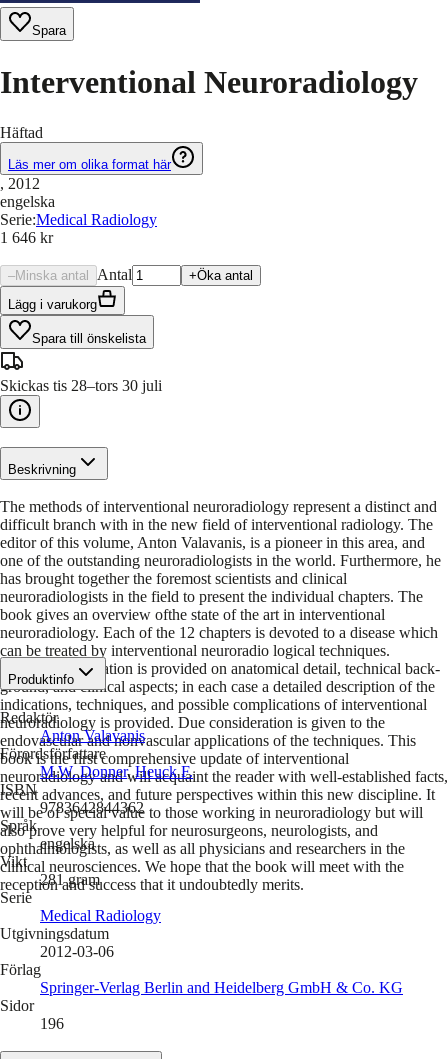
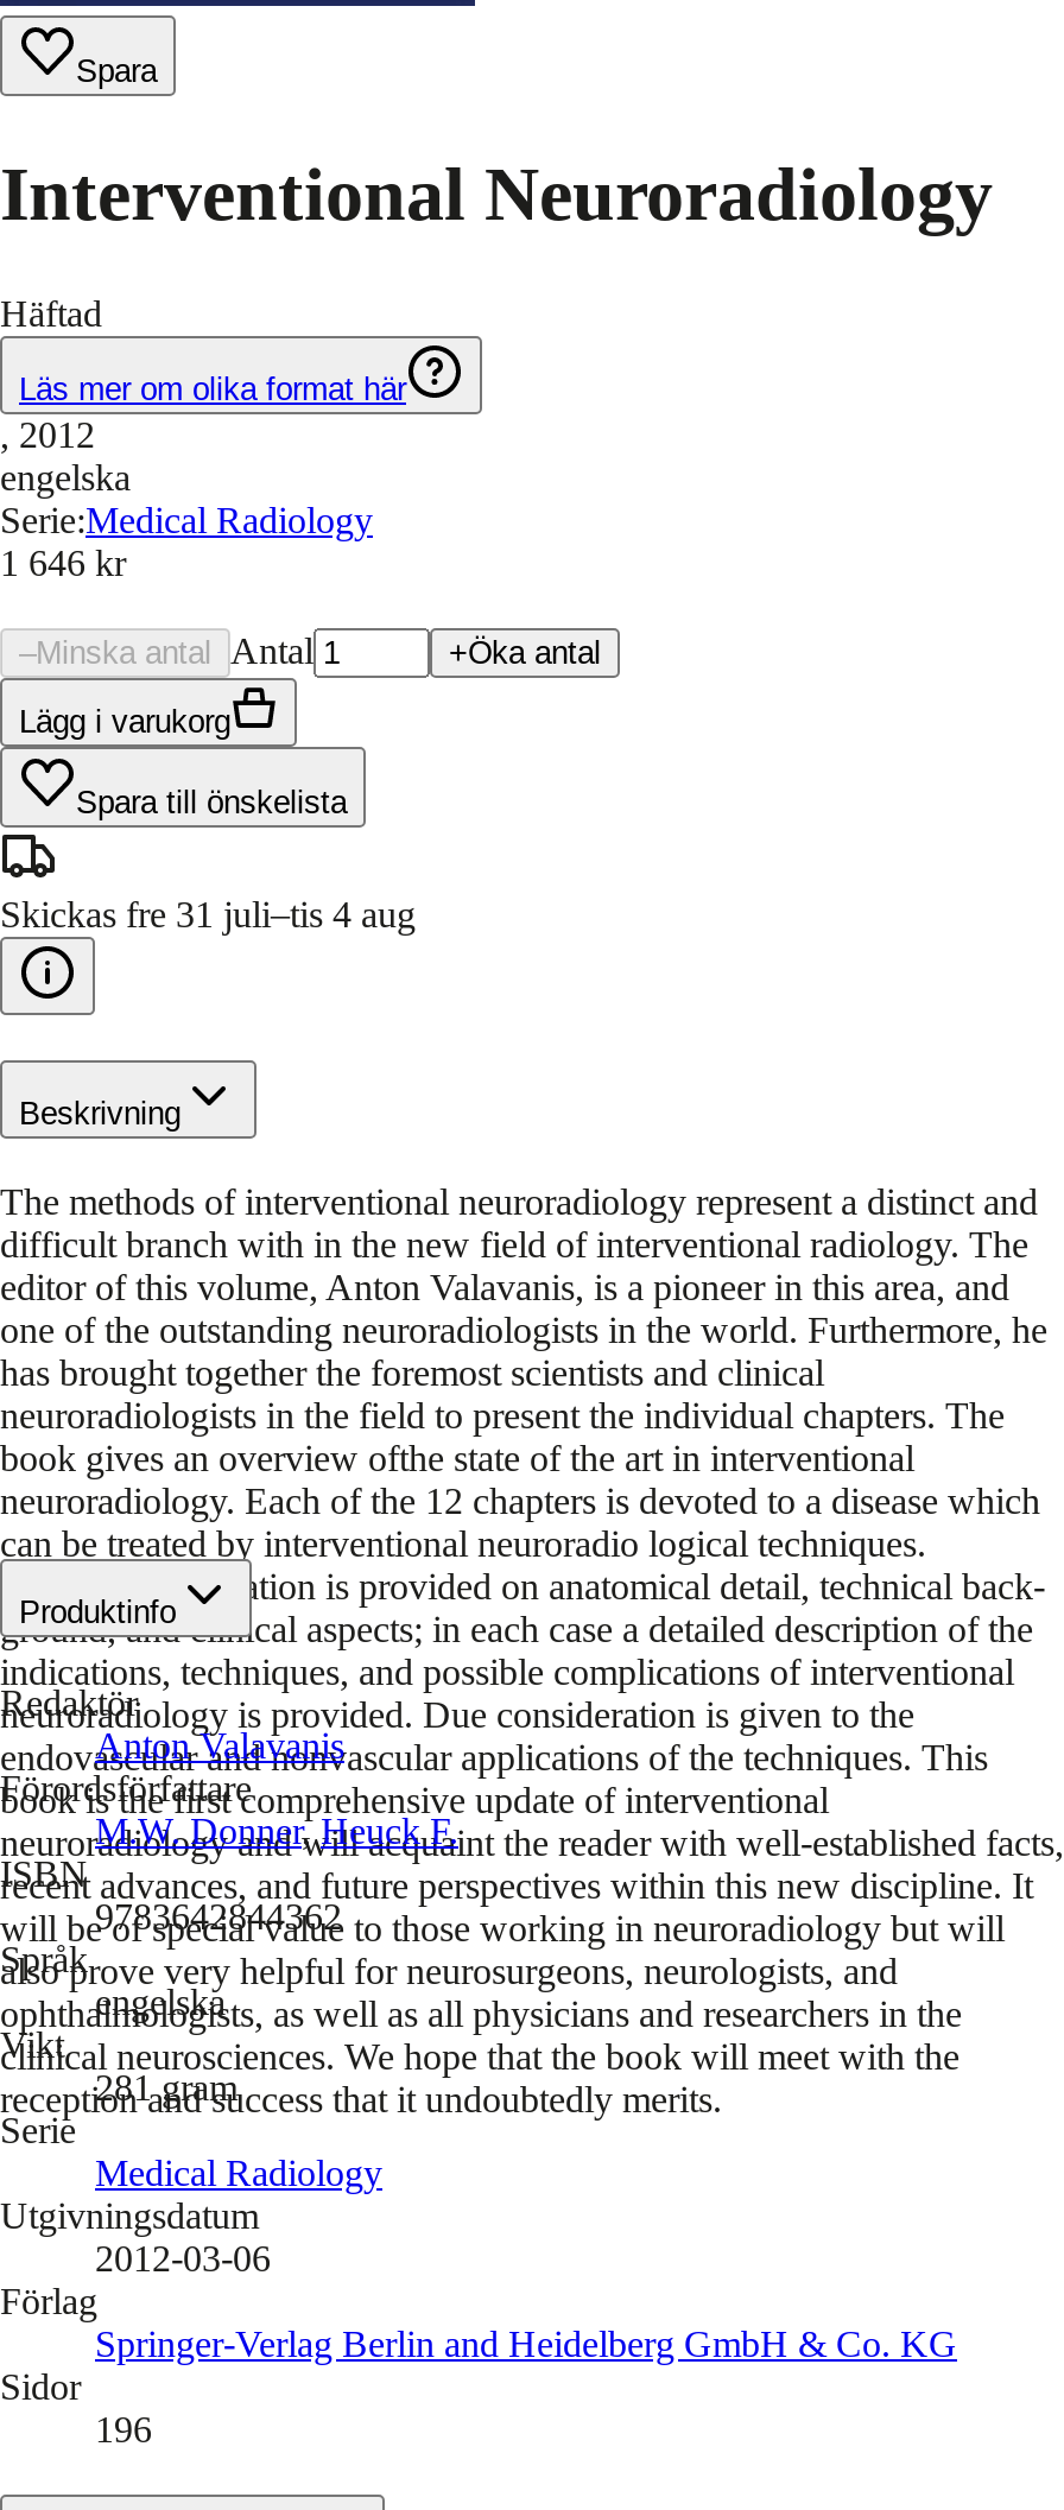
[0,377,162,394] Skickas tis 28–tors 30 juli -> [0,894,416,934] Skickas fre 31 juli–tis 4 aug

